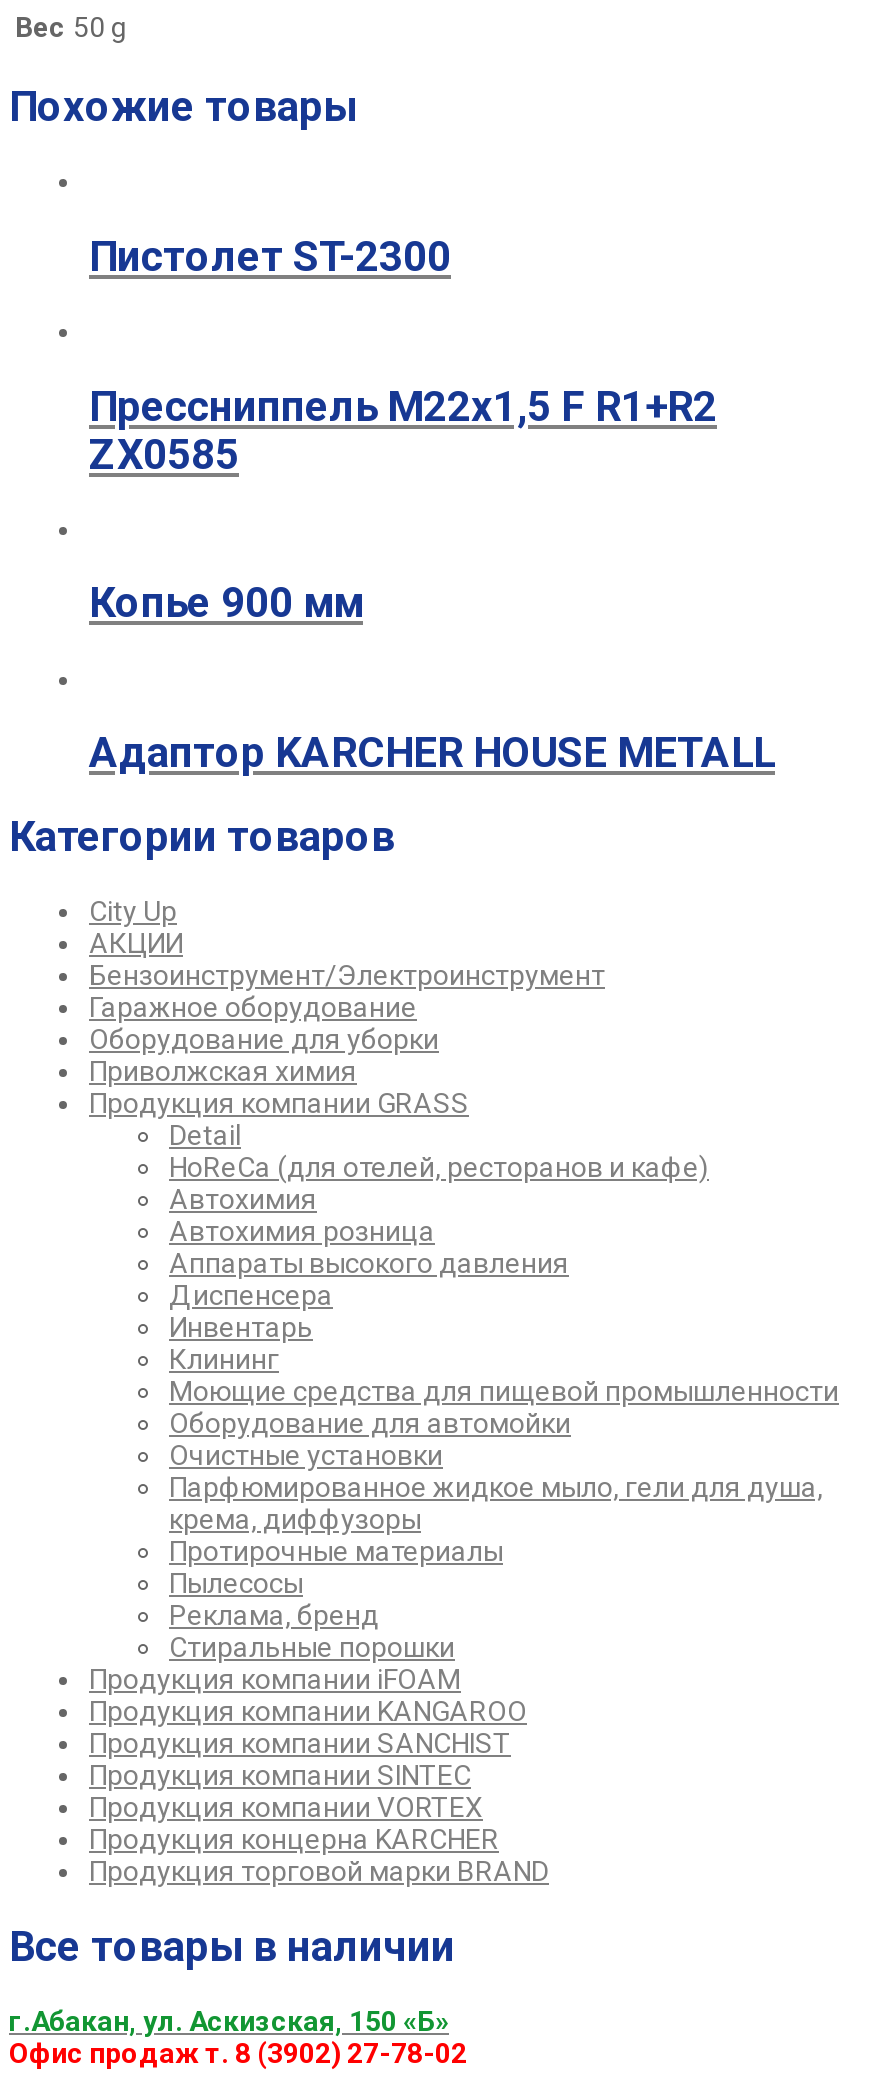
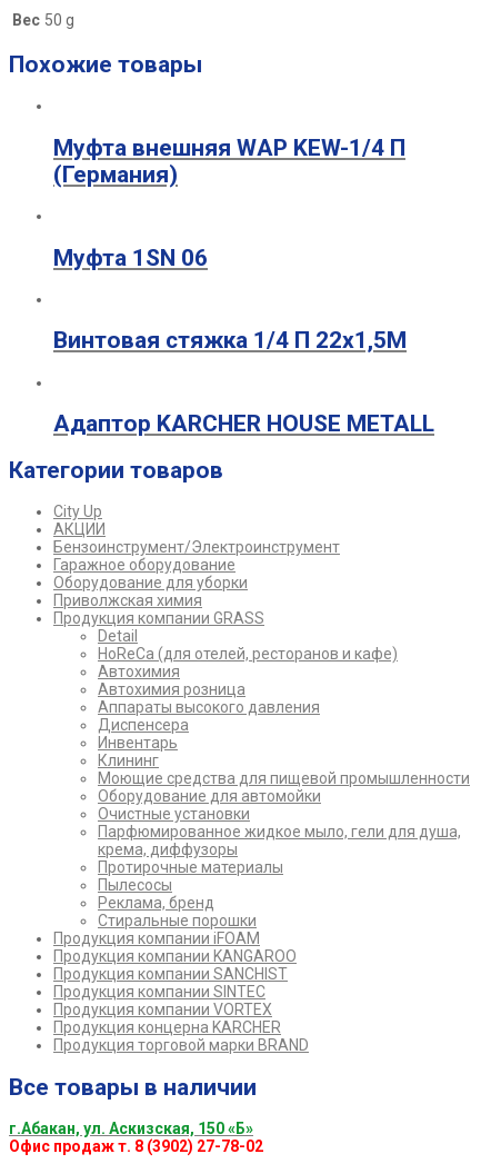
[89,233,451,281] Пистолет ST-2300 -> [53,134,405,188] Муфта внешняя WAP KEW-1/4 П | (Германия)
[89,382,717,478] Прессниппель М22х1,5 F R1+R2 | ZX0585 -> [53,244,208,271] Муфта 1SN 06
[89,580,363,628] Копье 900 мм -> [53,327,407,354] Винтовая стяжка 1/4 П 22х1,5М

